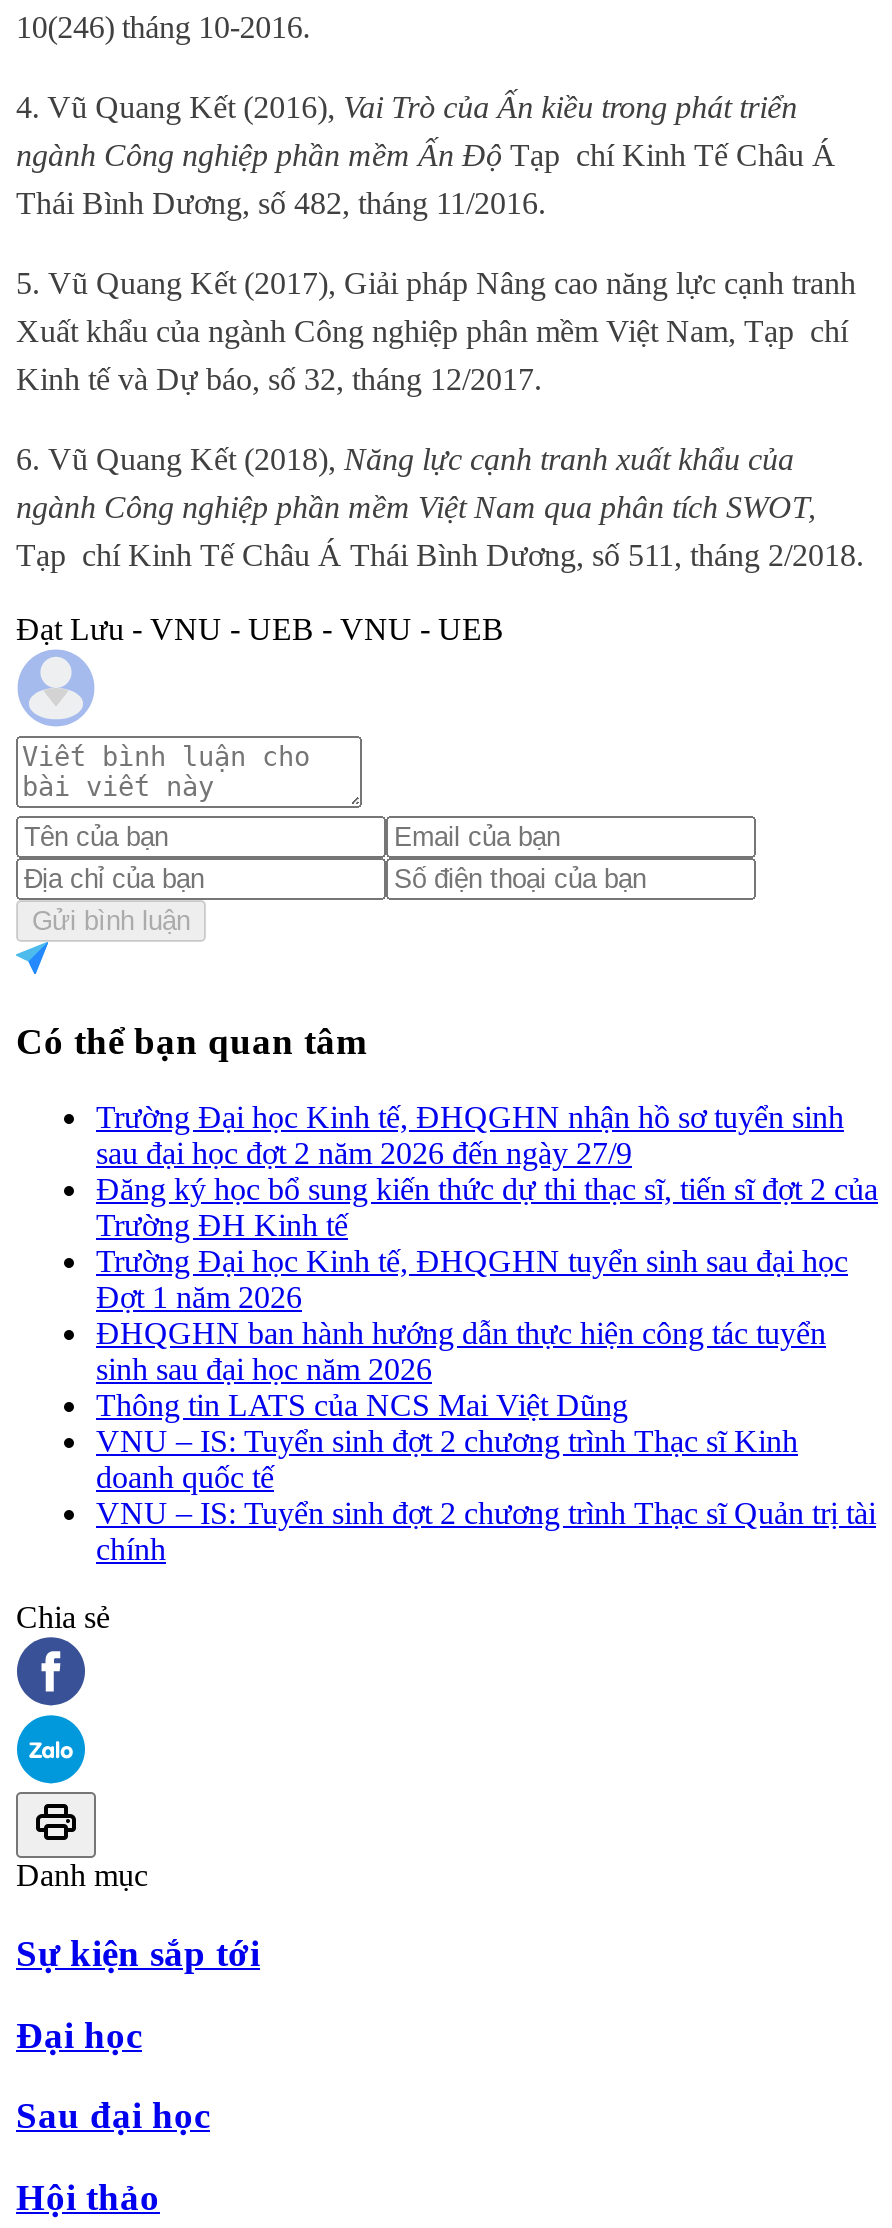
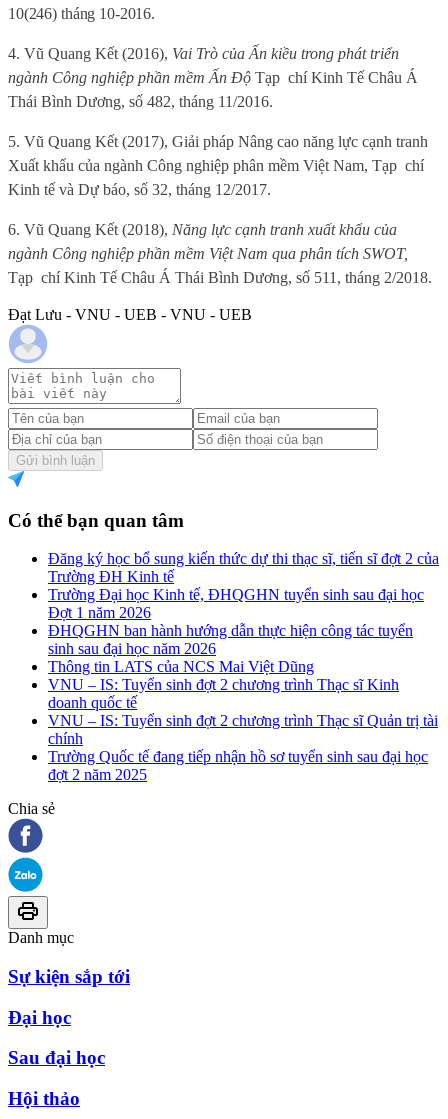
[96,1100,844,1170] Trường Đại học Kinh tế, ĐHQGHN nhận hồ sơ tuyển sinh | sau đại học đợt 2 năm 2026 đến ngày 27/9 -> none
moved [96,1172,878,1566] -> [48,550,439,747]: Đăng ký học bổ sung kiến thức dự thi thạc sĩ, tiến sĩ đợt 2 của | Trường ĐH Kinh tế | Trường Đại học Kinh tế, ĐHQGHN tuyển sinh sau đại học | ... | VNU – IS: Tuyển sinh đợt 2 chương trình Thạc sĩ Quản trị tài | chính
none -> [48,748,428,783] Trường Quốc tế đang tiếp nhận hồ sơ tuyển sinh sau đại học | đợt 2 năm 2025

